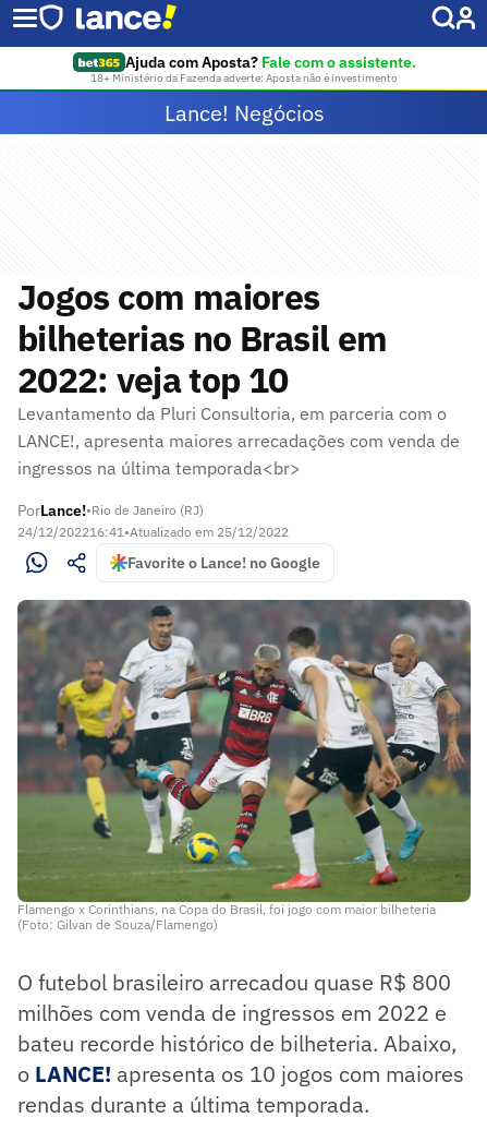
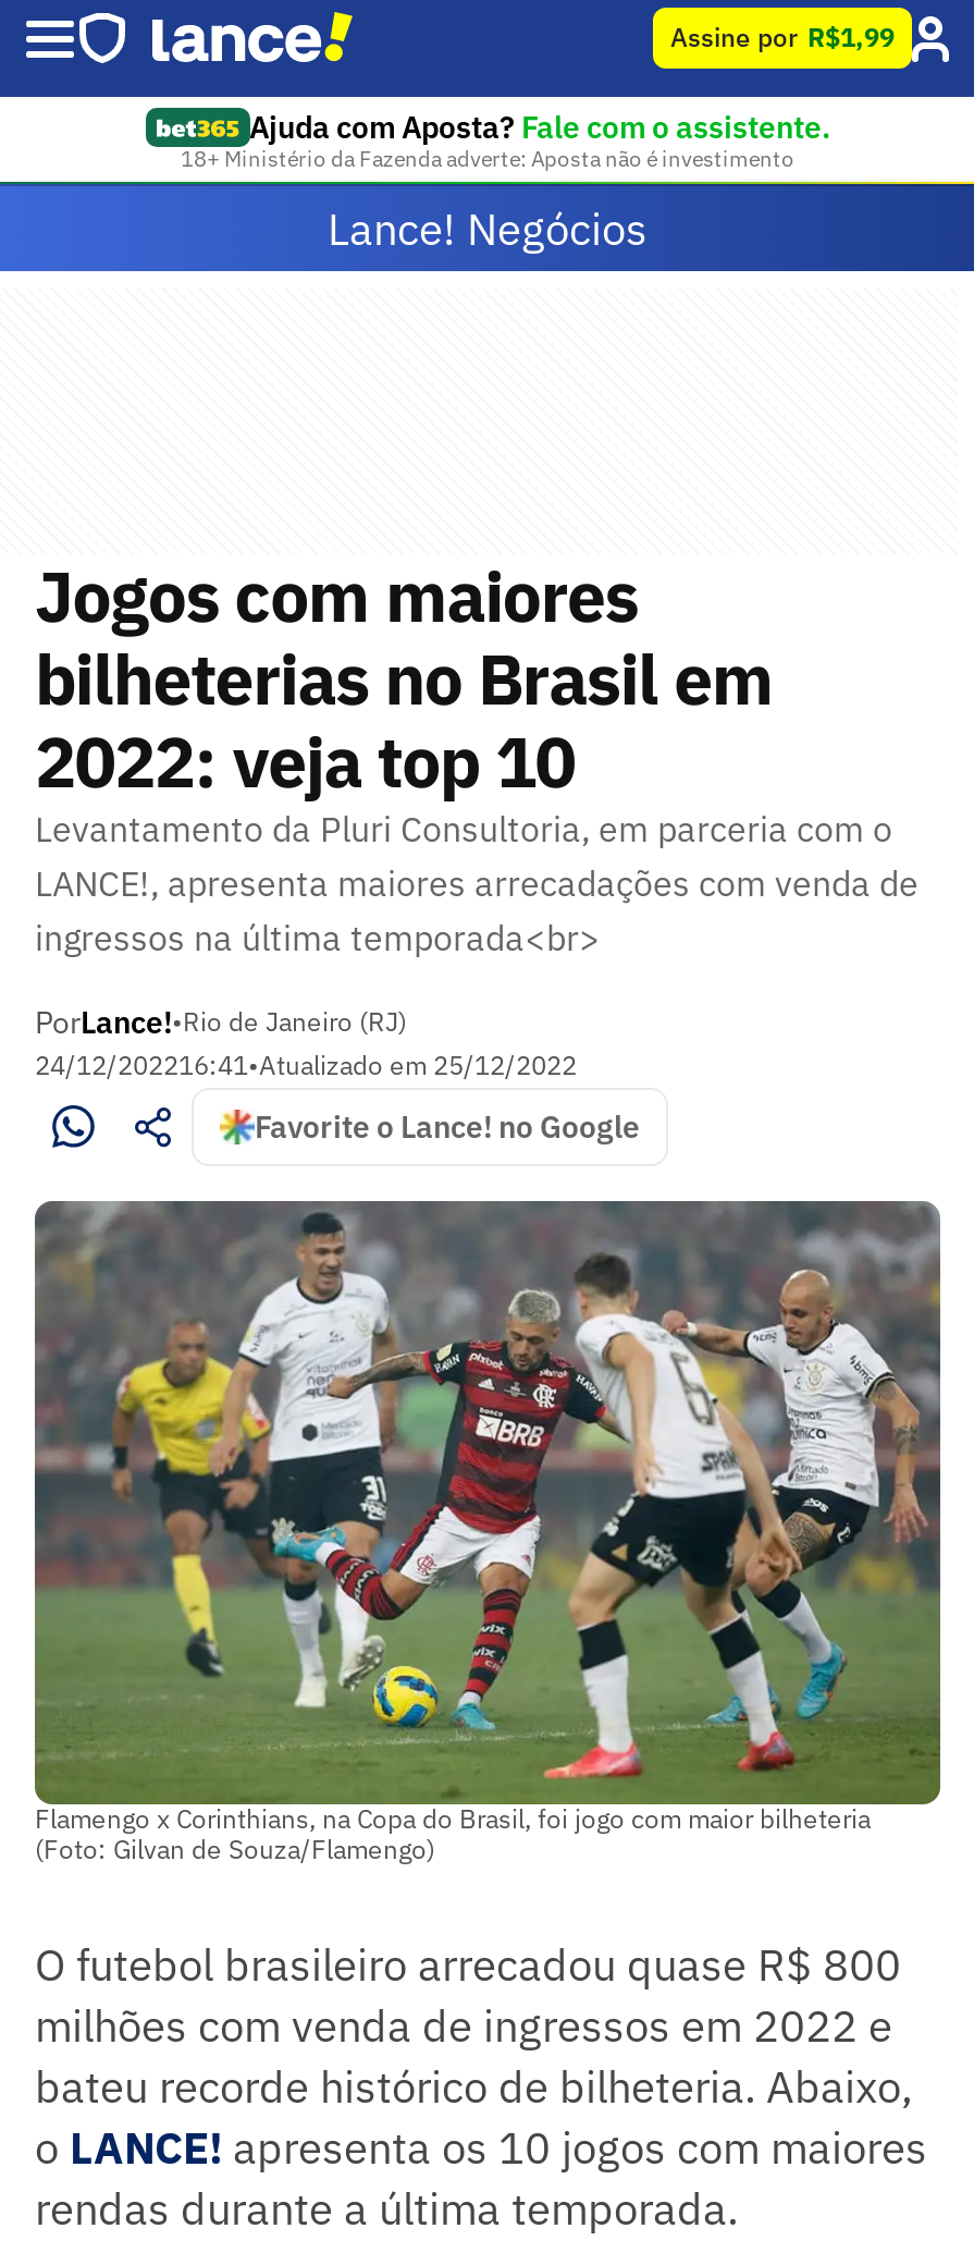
none -> [670,21,895,53] Assine por R$1,99

